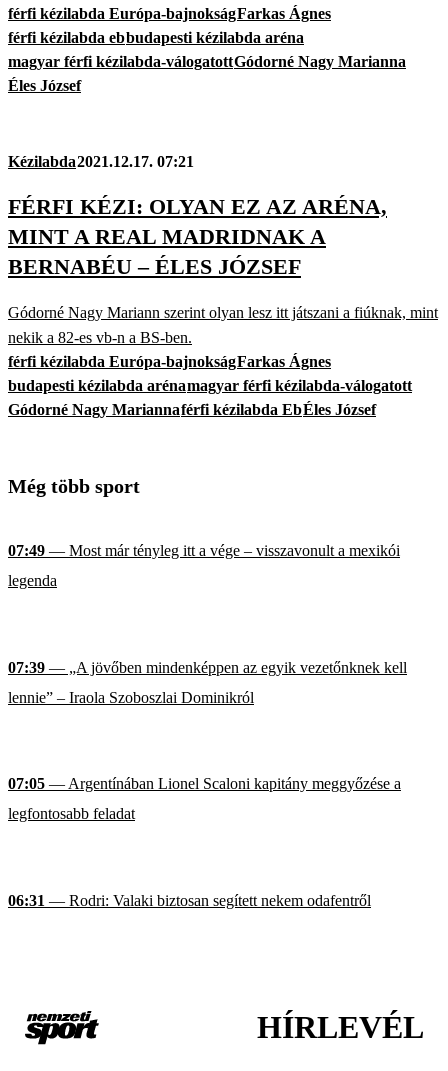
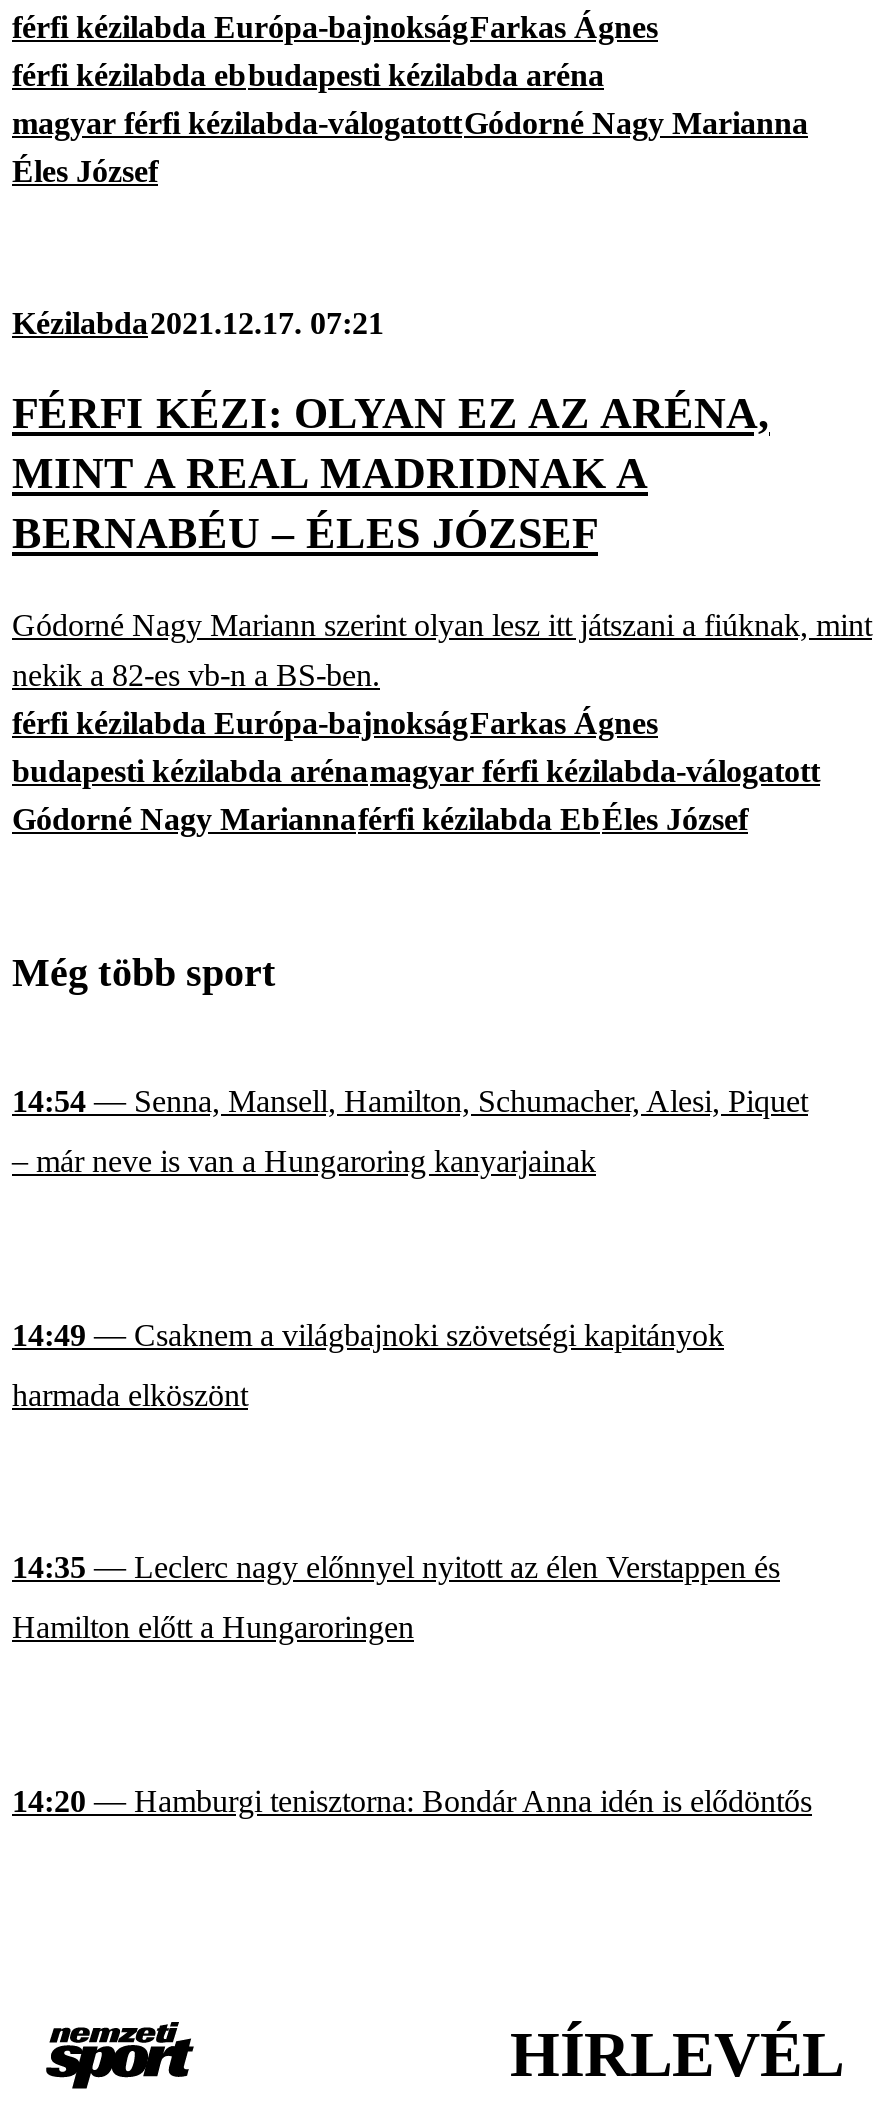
[8,542,400,559] 07:49 — Most már tényleg itt a vége – visszavonult a mexikói -> [12,1085,808,1119] 14:54 — Senna, Mansell, Hamilton, Schumacher, Alesi, Piquet
[8,572,57,589] legenda -> [12,1145,596,1179] – már neve is van a Hungaroring kanyarjainak
[8,659,407,676] 07:39 — „A jövőben mindenképpen az egyik vezetőnknek kell -> [12,1318,724,1352] 14:49 — Csaknem a világbajnoki szövetségi kapitányok
[8,689,254,706] lennie” – Iraola Szoboszlai Dominikról -> [12,1378,248,1412] harmada elköszönt
[8,775,401,792] 07:05 — Argentínában Lionel Scaloni kapitány meggyőzése a -> [12,1551,780,1585] 14:35 — Leclerc nagy előnnyel nyitott az élen Verstappen és
[8,805,135,822] legfontosabb feladat -> [12,1611,414,1645] Hamilton előtt a Hungaroringen
[8,892,371,909] 06:31 — Rodri: Valaki biztosan segített nekem odafentről -> [12,1784,812,1818] 14:20 — Hamburgi tenisztorna: Bondár Anna idén is elődöntős

